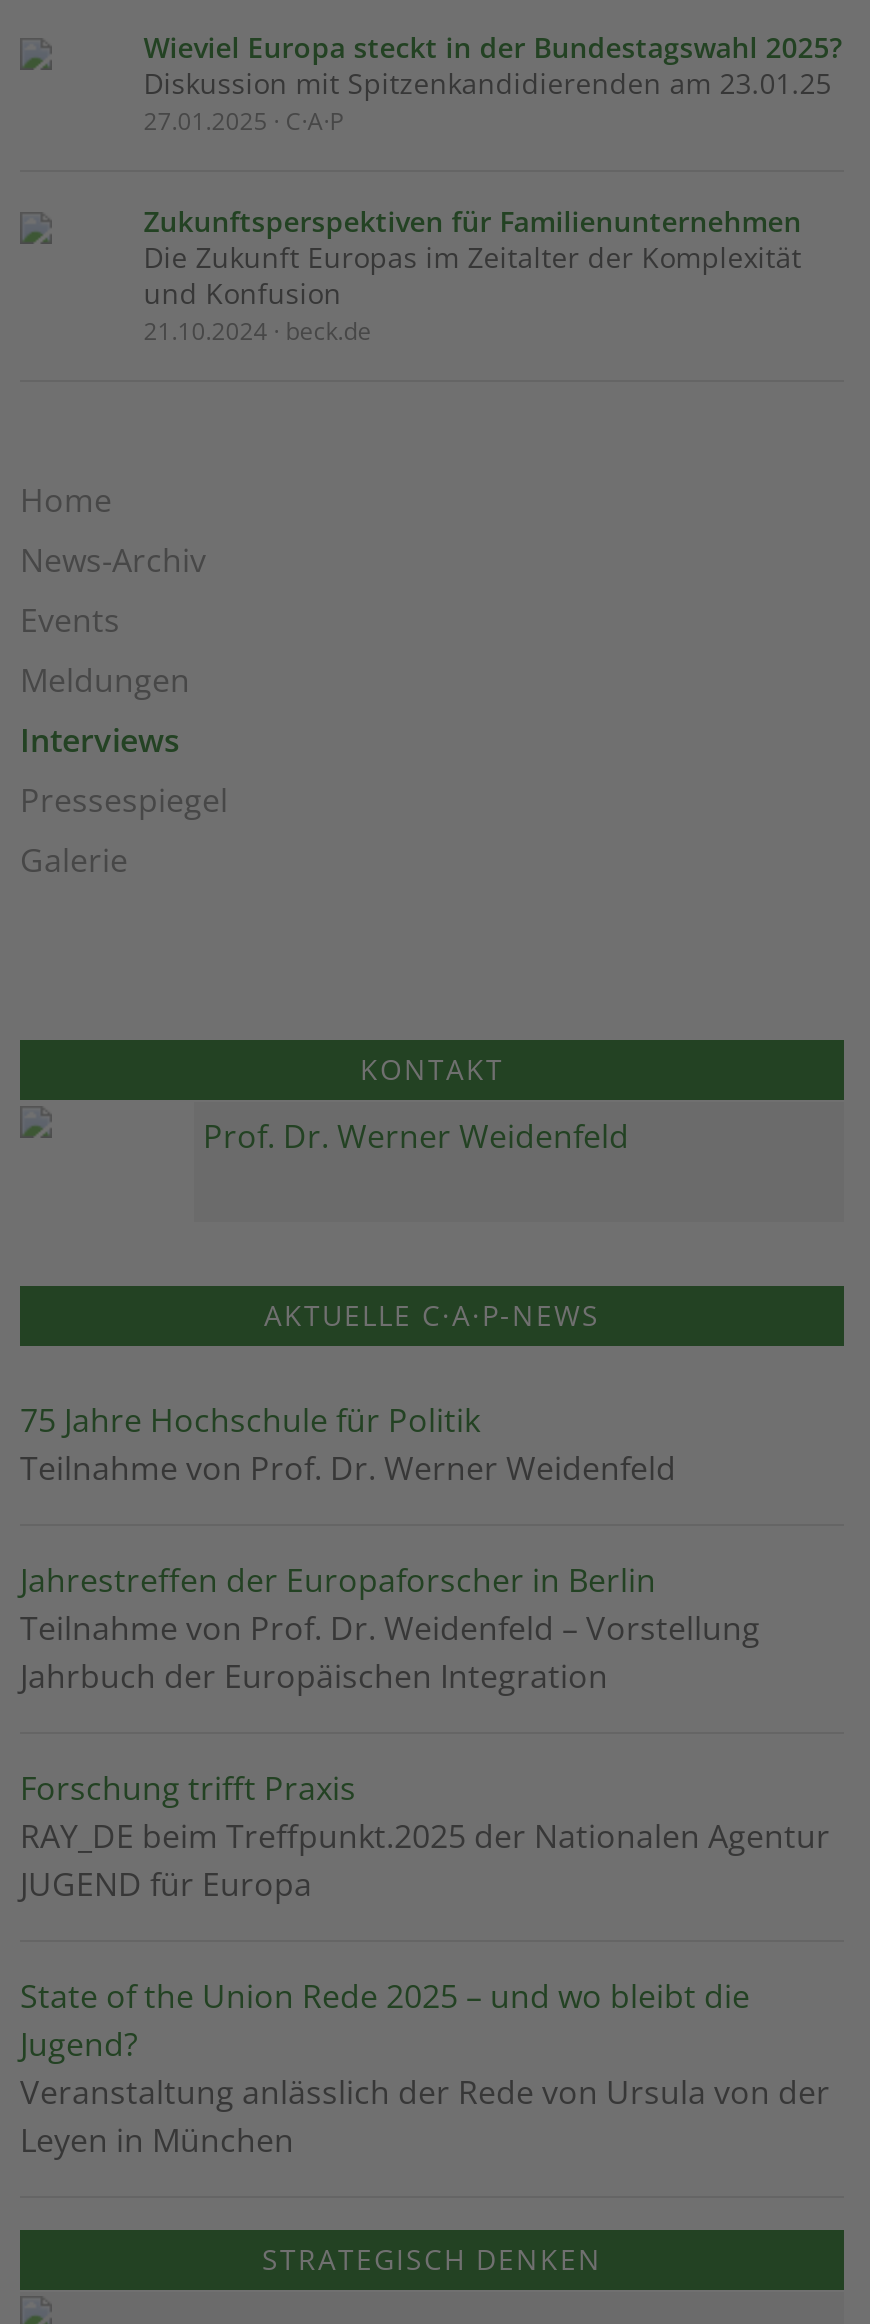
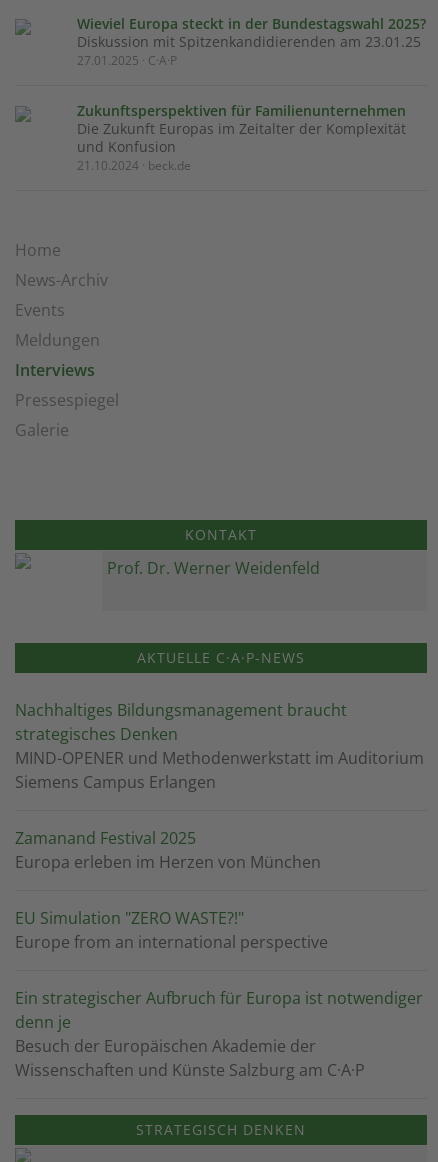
[20,1398,676,1490] 75 Jahre Hochschule für Politik | Teilnahme von Prof. Dr. Werner Weidenfeld -> [15,699,424,793] Nachhaltiges Bildungsmanagement braucht | strategisches Denken | MIND-OPENER und Methodenwerkstatt im Auditorium | Siemens Campus Erlangen
[20,1558,760,1698] Jahrestreffen der Europaforscher in Berlin | Teilnahme von Prof. Dr. Weidenfeld – Vorstellung | Jahrbuch der Europäischen Integration -> [15,827,321,873] Zamanand Festival 2025 | Europa erleben im Herzen von München
[20,1766,830,1906] Forschung trifft Praxis | RAY_DE beim Treffpunkt.2025 der Nationalen Agentur | JUGEND für Europa -> [15,907,328,953] EU Simulation "ZERO WASTE?!" | Europe from an international perspective
[20,1974,830,2162] State of the Union Rede 2025 – und wo bleibt die | Jugend? | Veranstaltung anlässlich der Rede von Ursula von der | Leyen in München -> [15,987,423,1081] Ein strategischer Aufbruch für Europa ist notwendiger | denn je | Besuch der Europäischen Akademie der | Wissenschaften und Künste Salzburg am C·A·P

